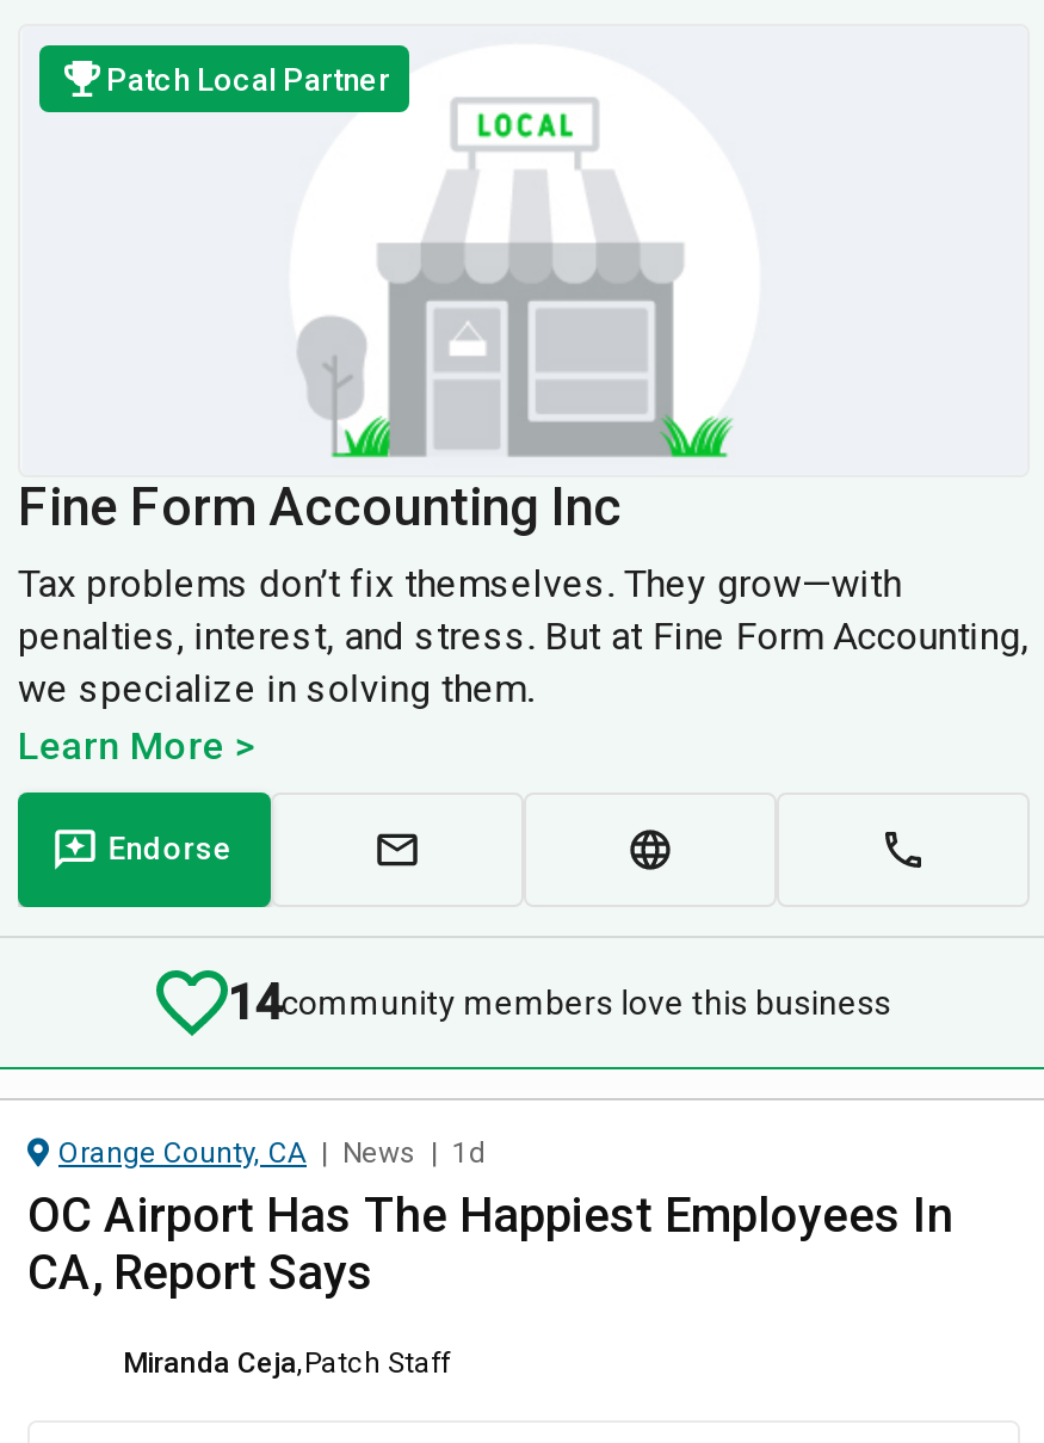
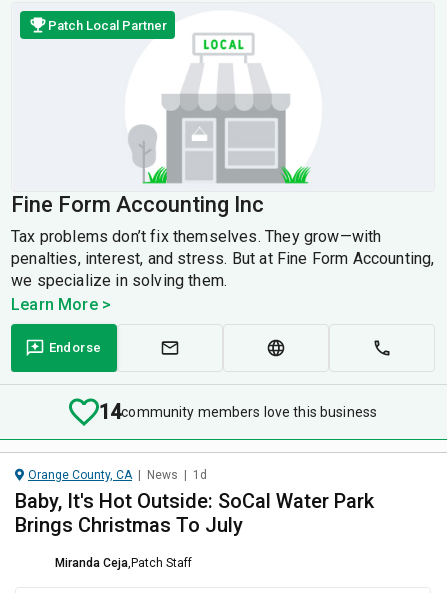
[27,1186,953,1301] OC Airport Has The Happiest Employees In | CA, Report Says -> [15,489,374,537] Baby, It's Hot Outside: SoCal Water Park | Brings Christmas To July

